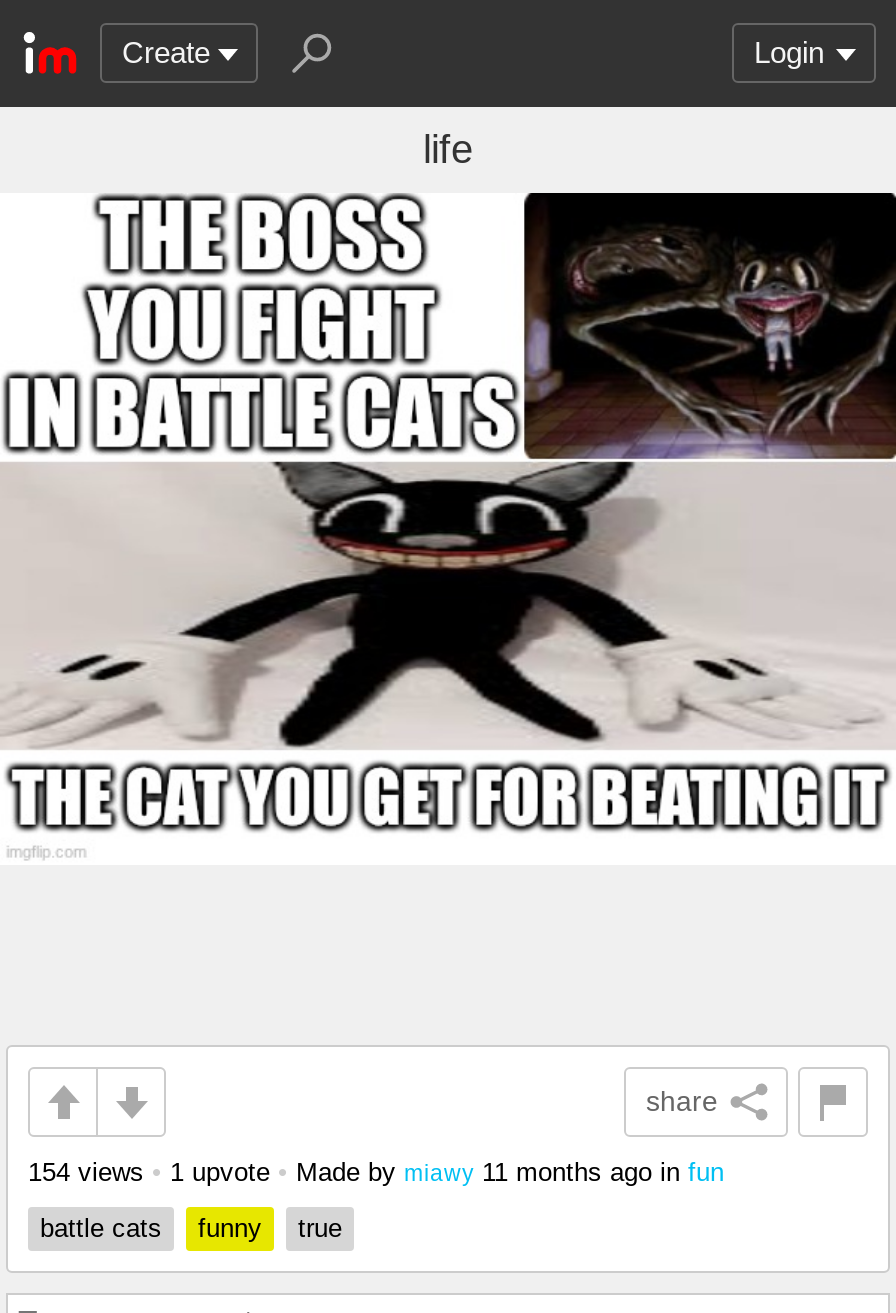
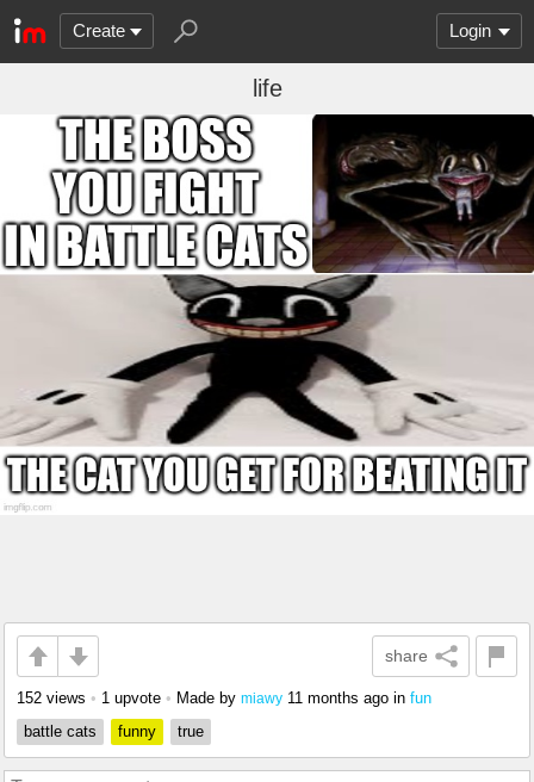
[28,1157,724,1187] 154 views • 1 upvote • Made by miawy 11 months ago in fun -> [17,689,431,707] 152 views • 1 upvote • Made by miawy 11 months ago in fun

